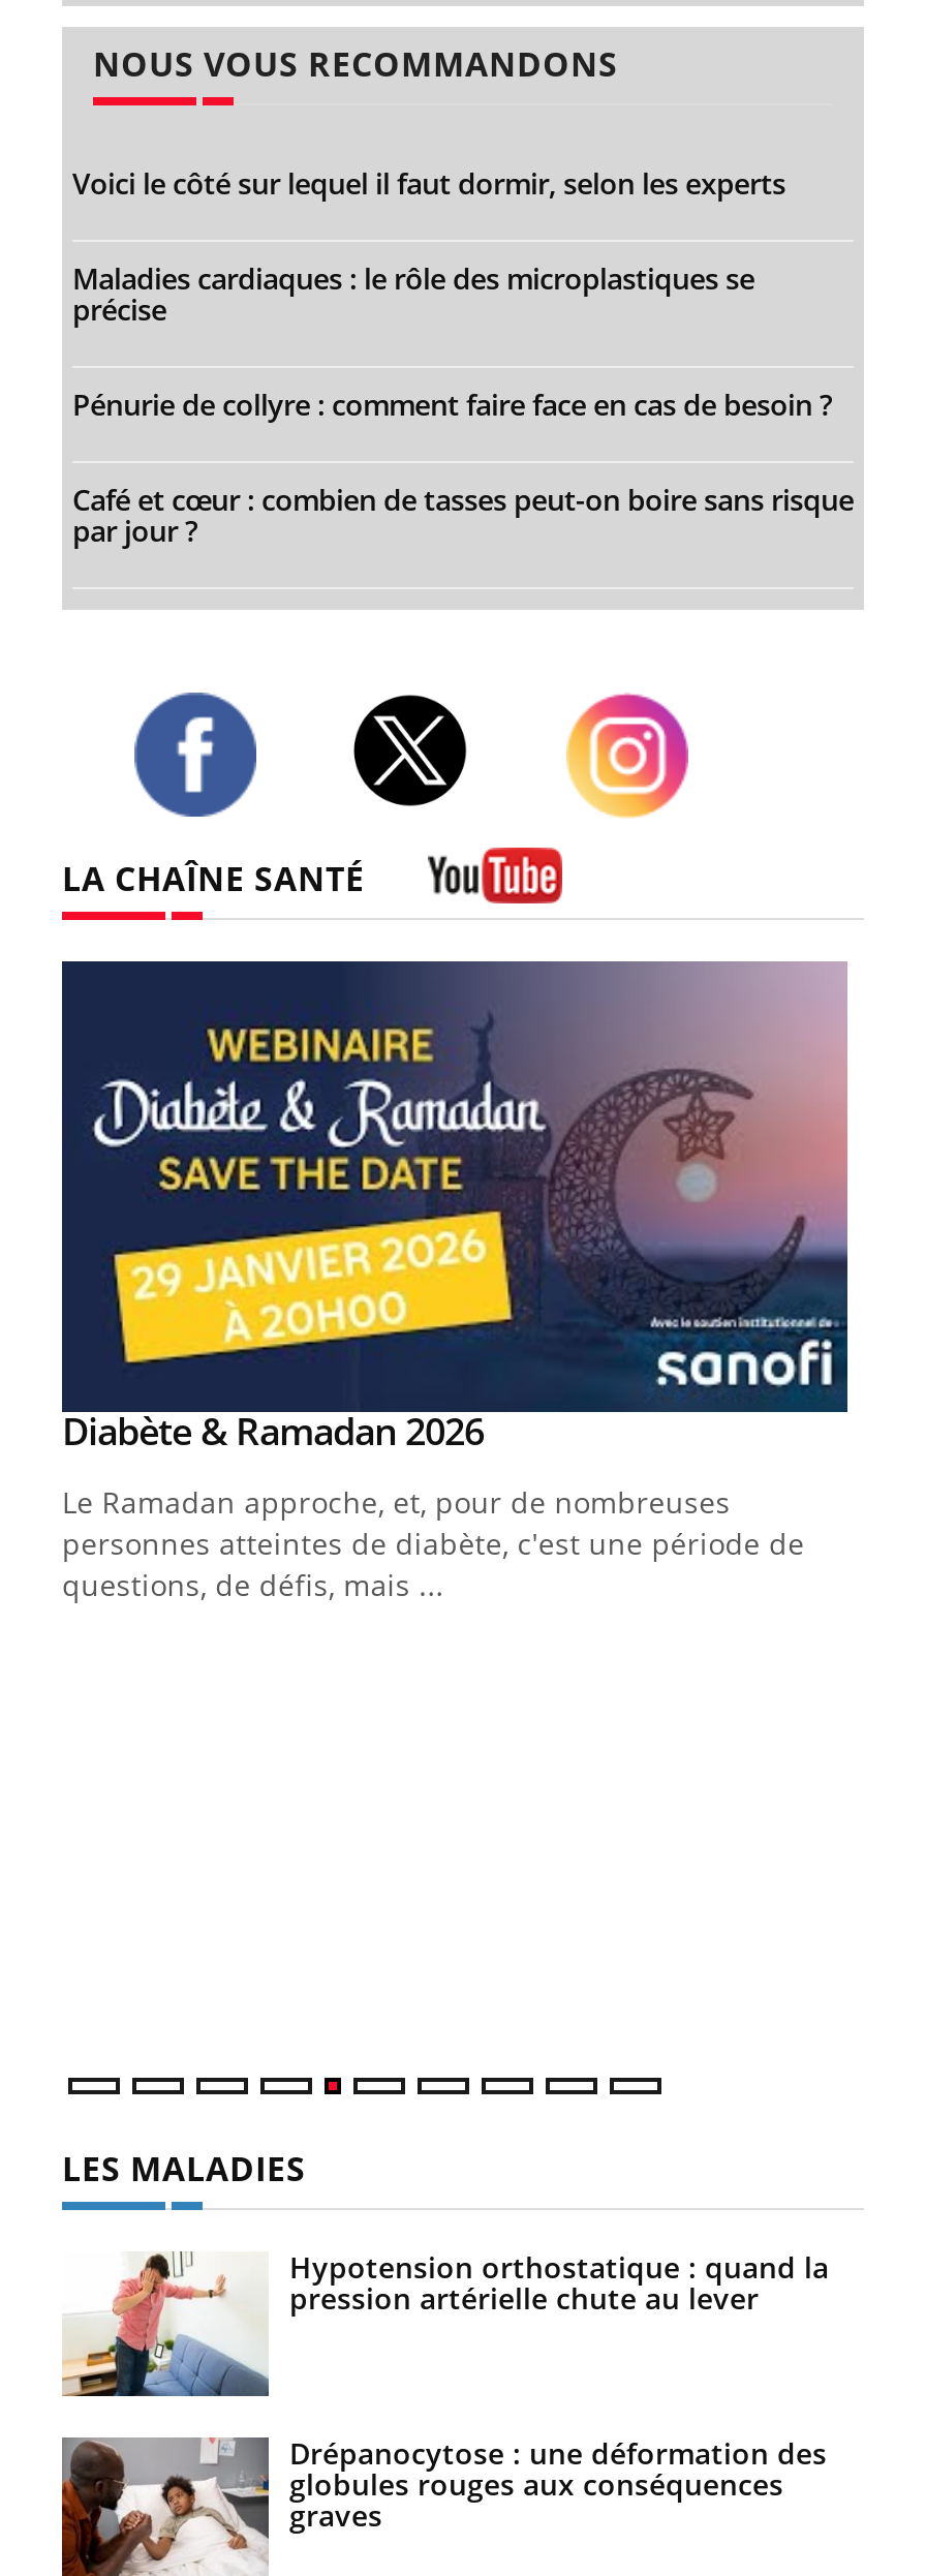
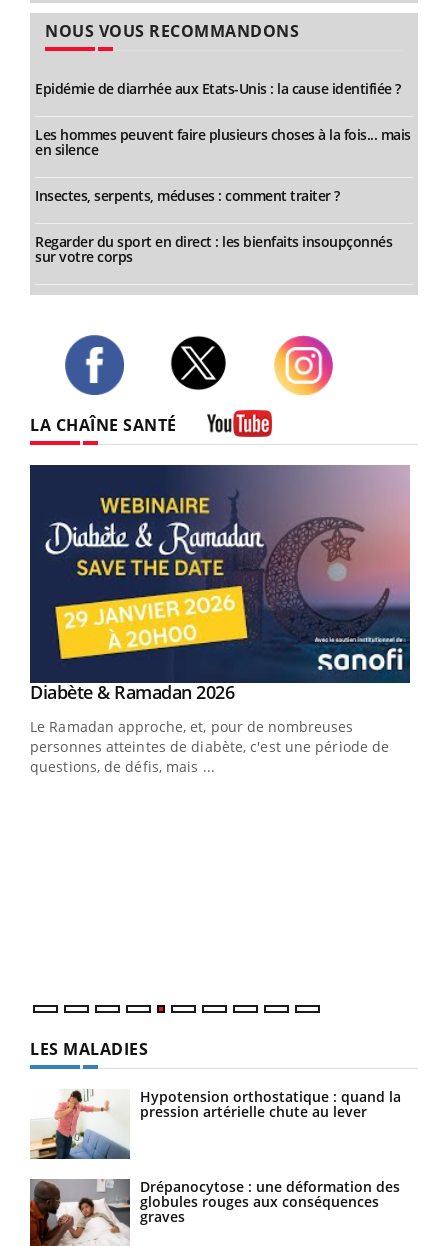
[72,163,785,203] Voici le côté sur lequel il faut dormir, selon les experts -> [35,79,400,98] Epidémie de diarrhée aux Etats-Unis : la cause identifiée ?
[72,258,754,329] Maladies cardiaques : le rôle des microplastiques se | précise -> [35,125,410,159] Les hommes peuvent faire plusieurs choses à la fois... mais | en silence
[72,385,831,424] Pénurie de collyre : comment faire face en cas de besoin ? -> [35,186,339,205] Insectes, serpents, méduses : comment traiter ?
[72,480,854,550] Café et cœur : combien de tasses peut-on boire sans risque | par jour ? -> [35,232,392,266] Regarder du sport en direct : les bienfaits insoupçonnés | sur votre corps

